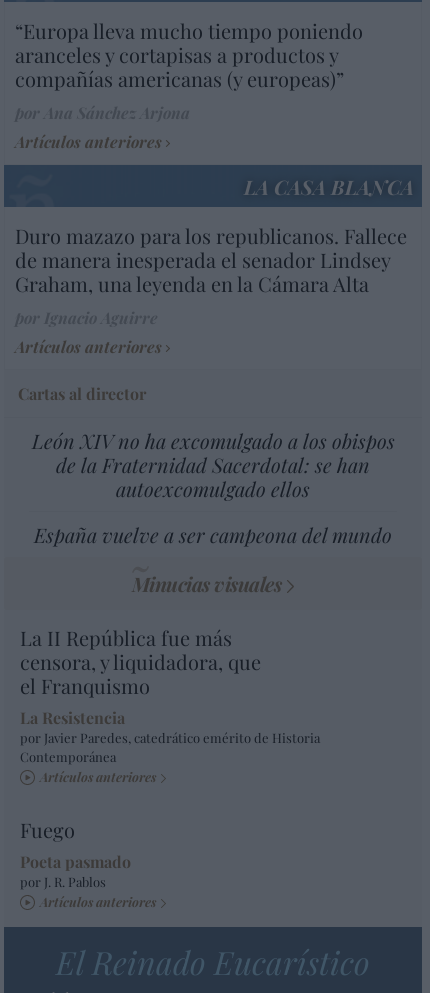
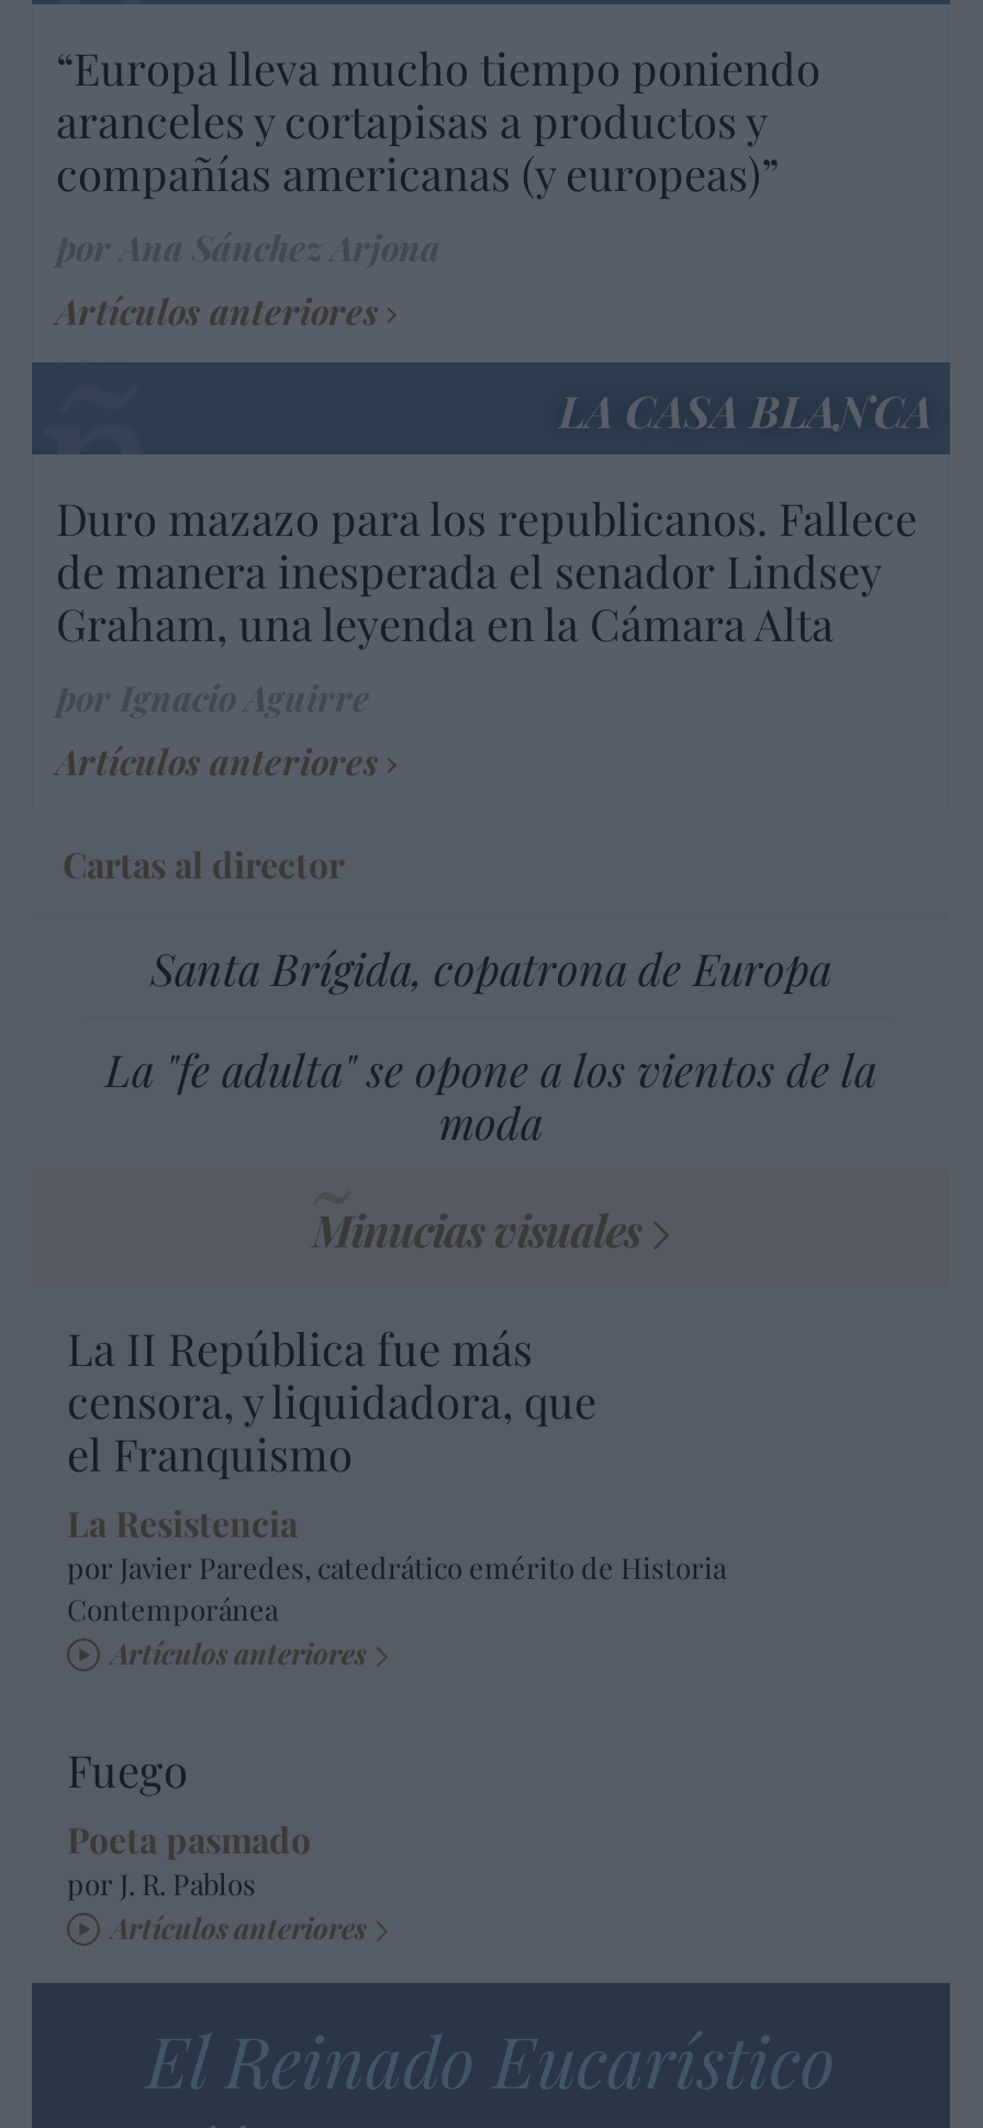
[31,427,394,502] León XIV no ha excomulgado a los obispos | de la Fraternidad Sacerdotal: se han | autoexcomulgado ellos -> [150,938,831,997] Santa Brígida, copatrona de Europa
[34,521,392,548] España vuelve a ser campeona del mundo -> [105,1039,876,1151] La "fe adulta" se opone a los vientos de la | moda

